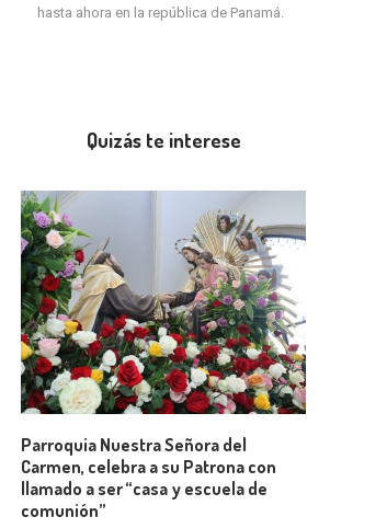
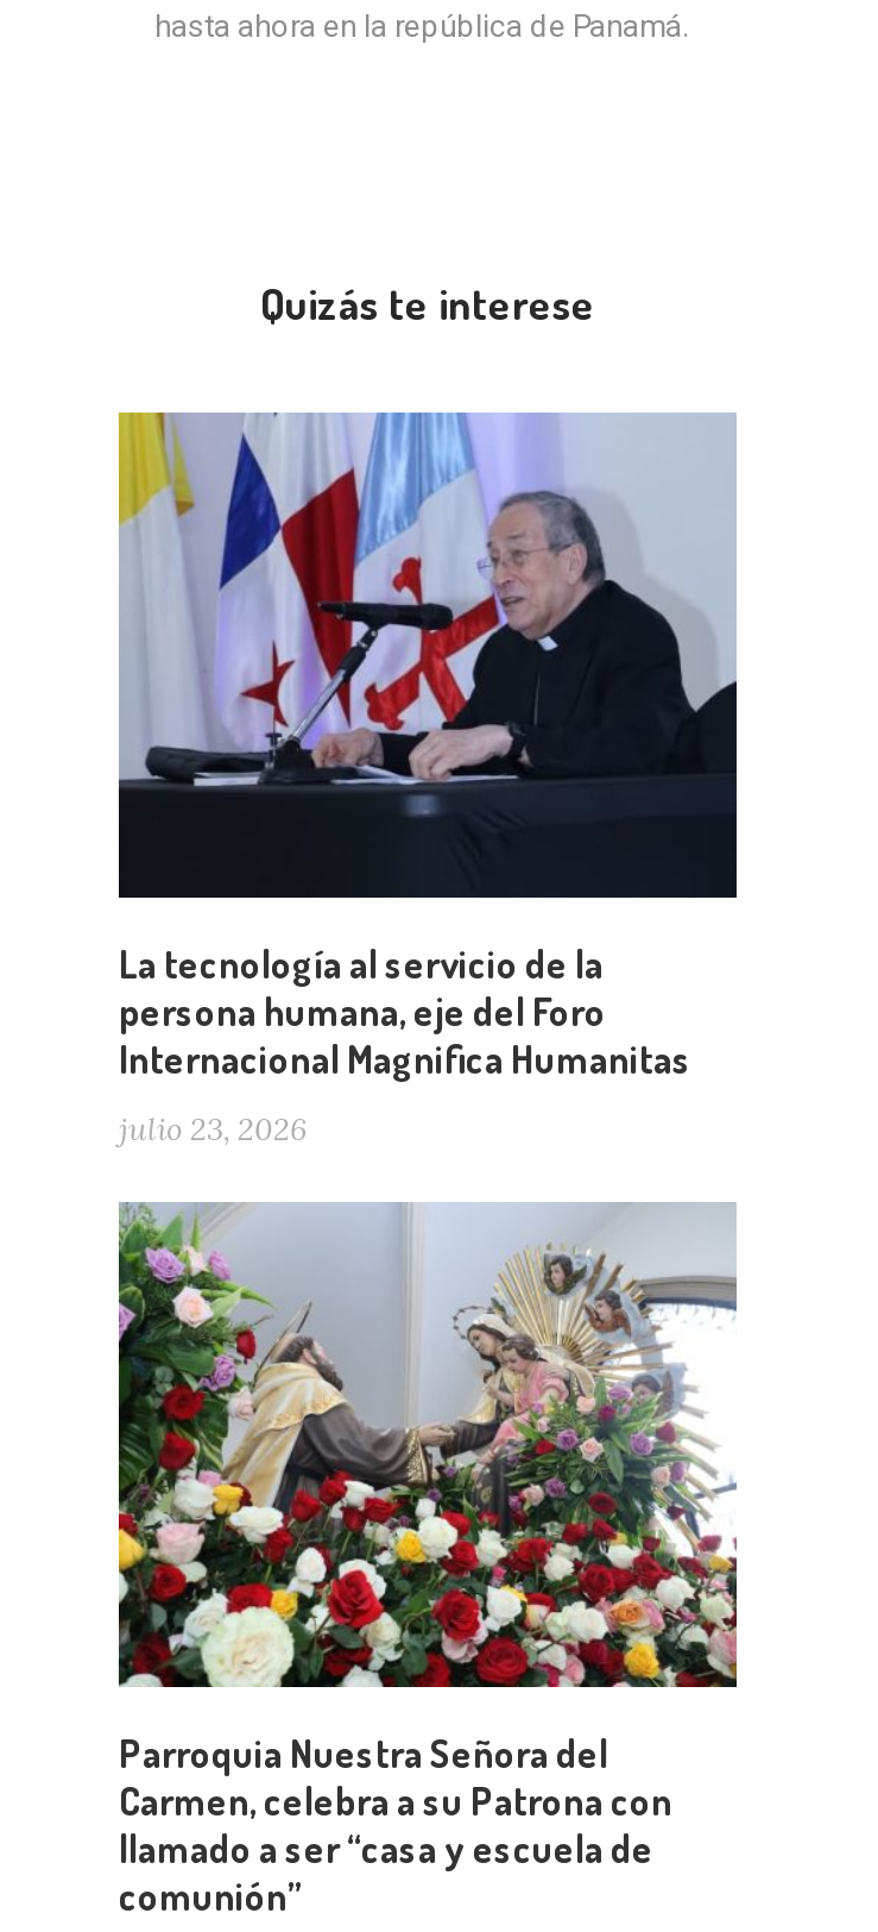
none -> [116,411,739,1150] [image] | La tecnología al servicio de la | persona humana, eje del Foro | Internacional Magnifica Humanitas | julio 23, 2026

